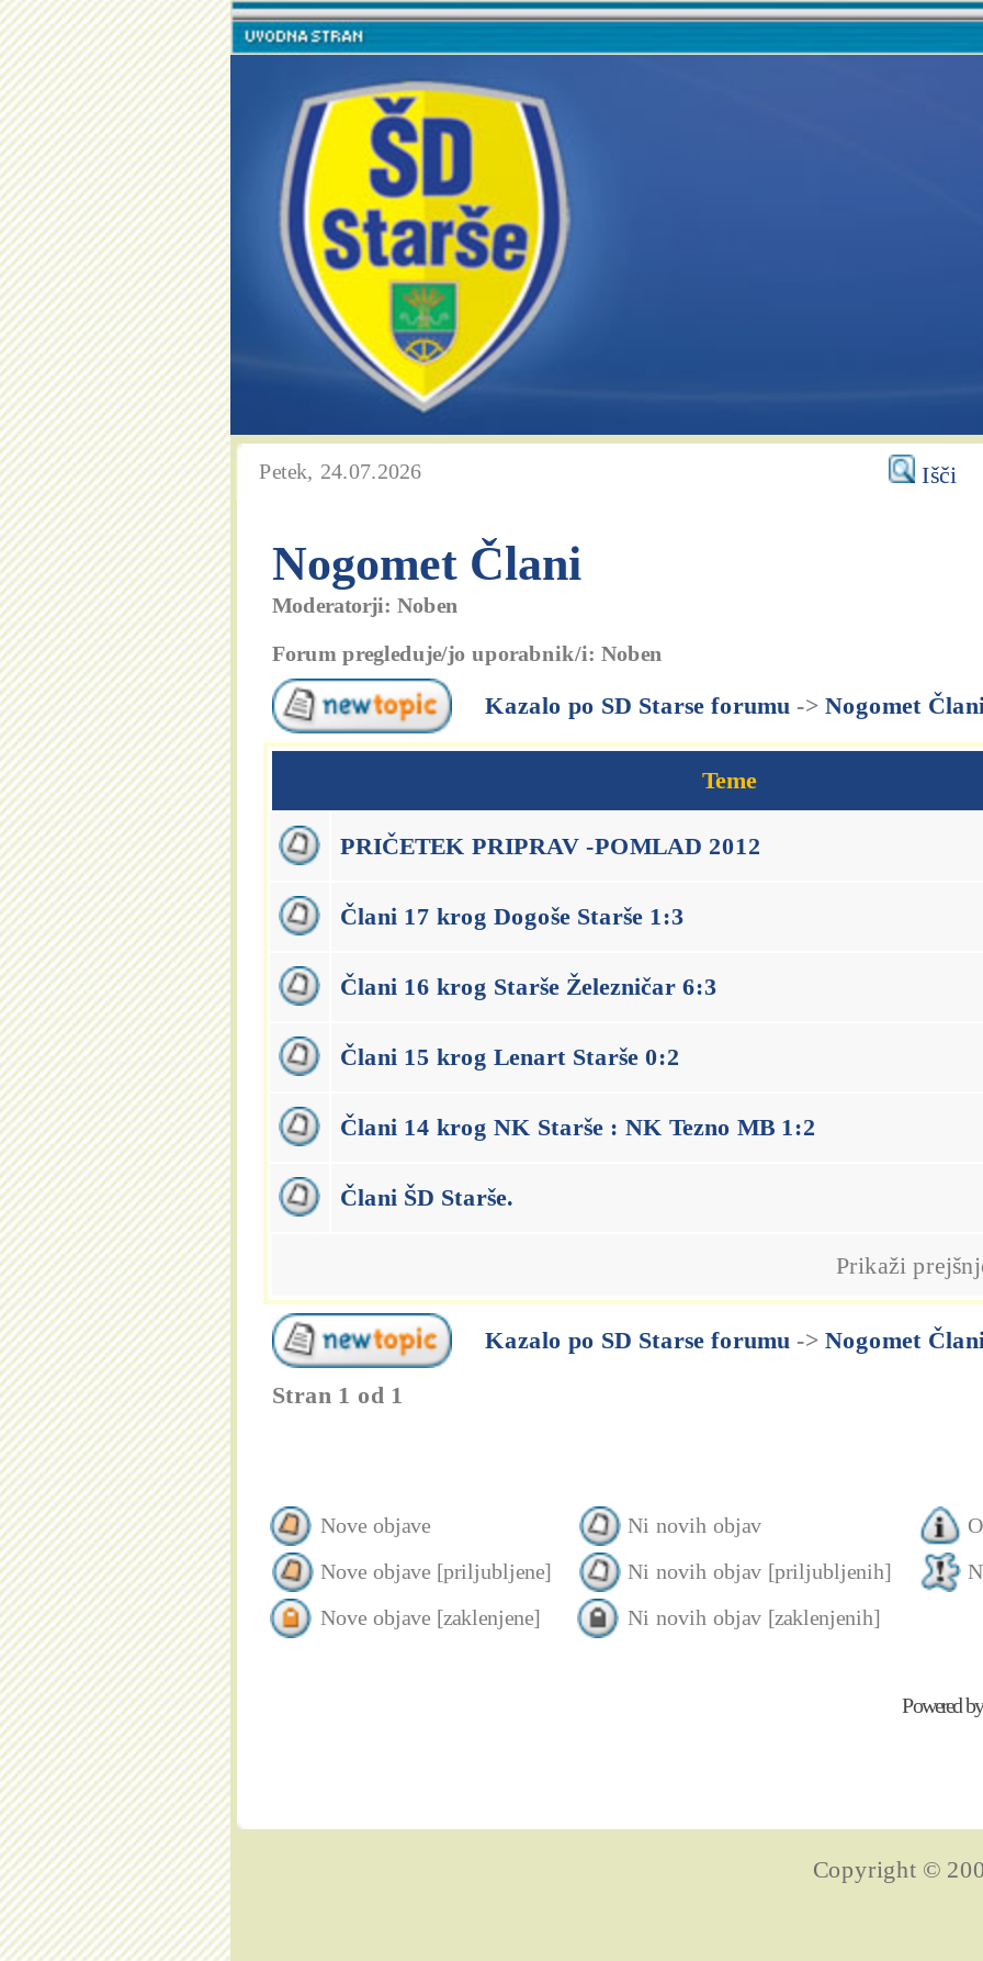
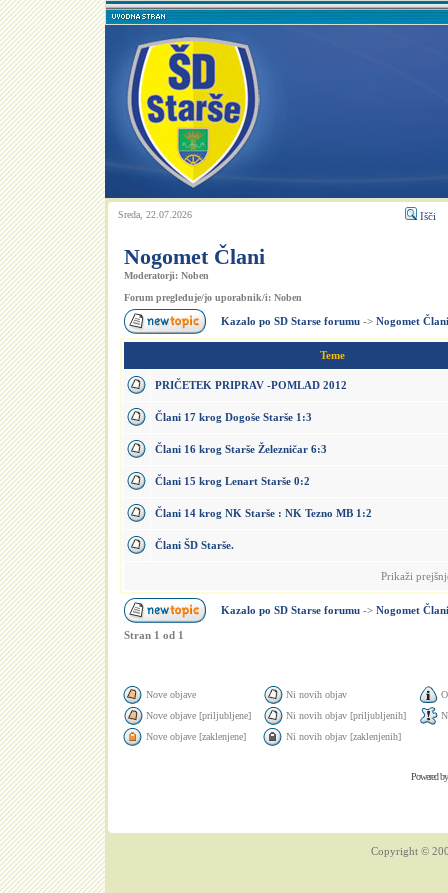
[259,459,421,483] Petek, 24.07.2026 -> [118,209,192,220] Sreda, 22.07.2026

